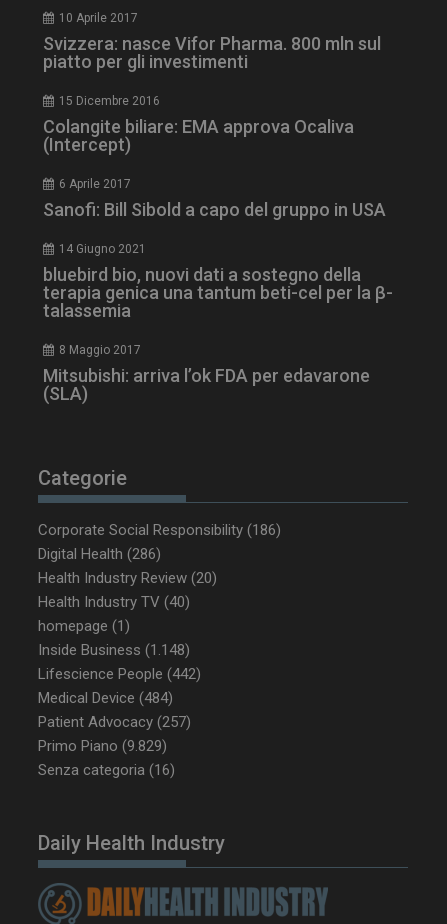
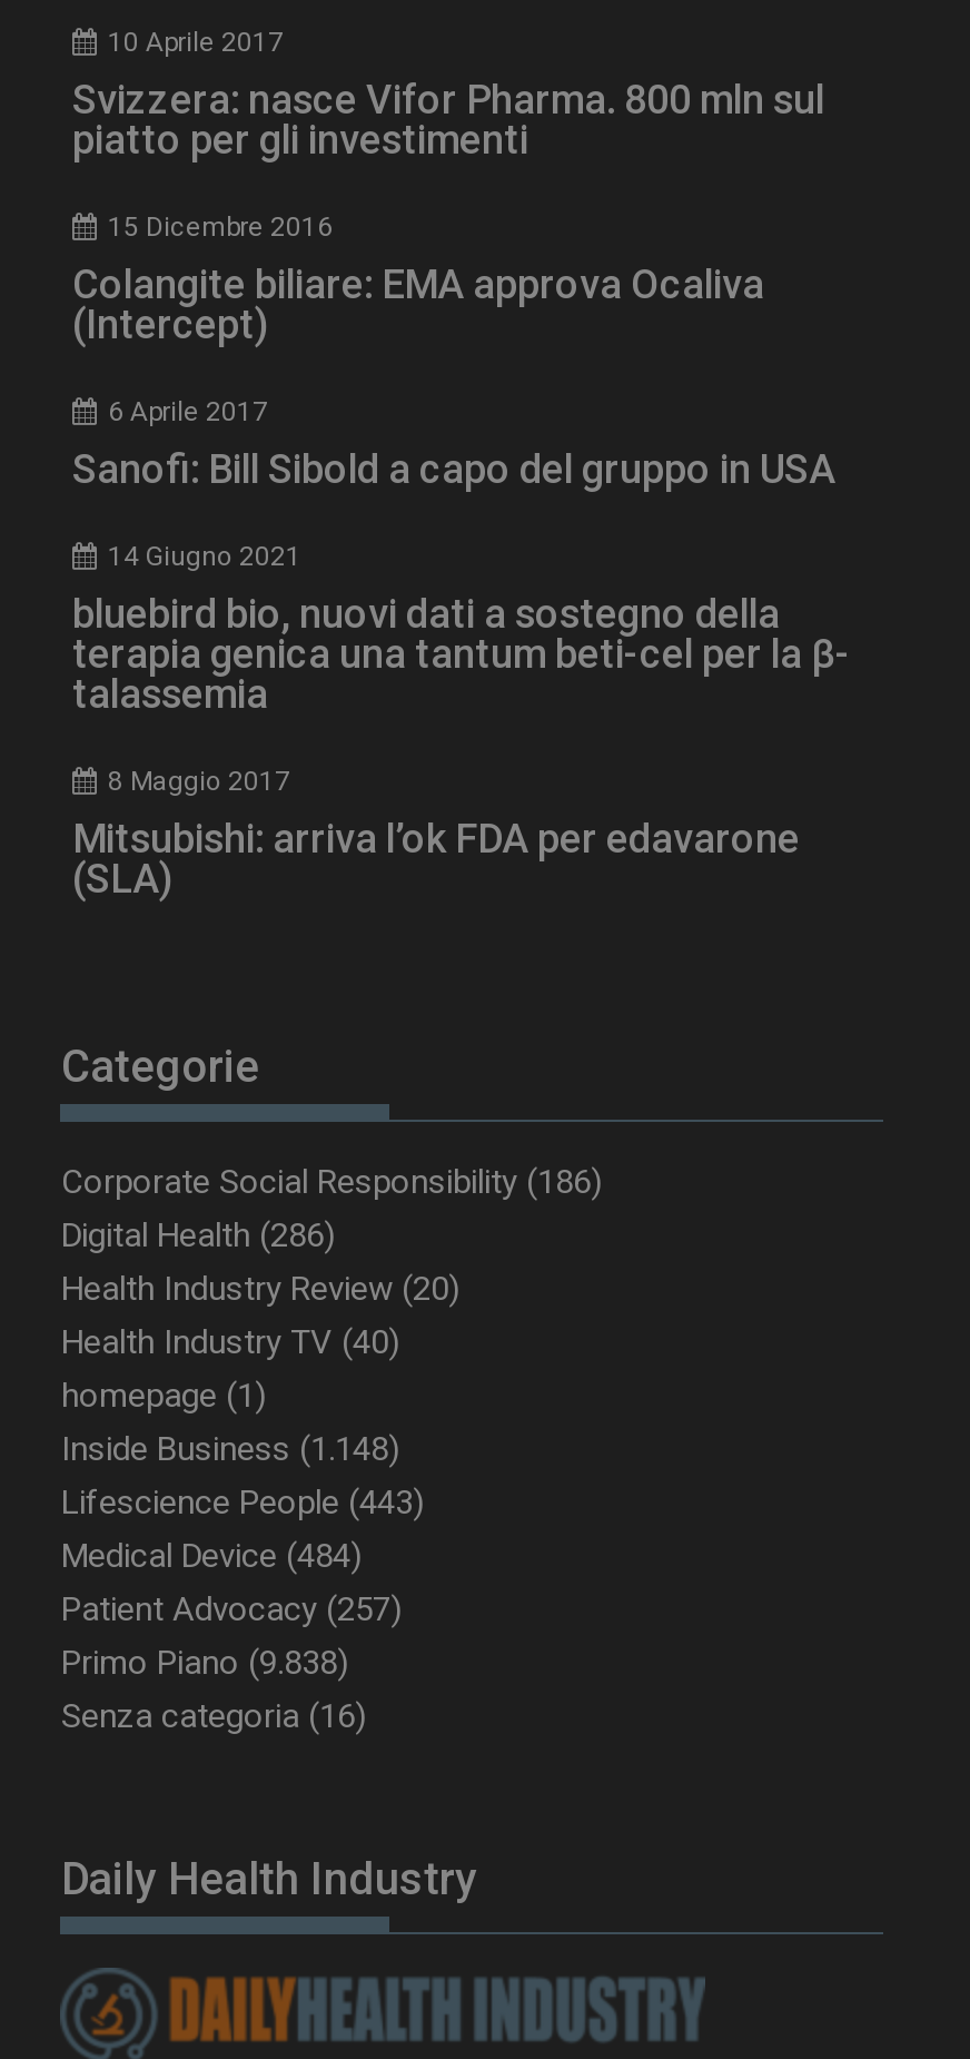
[38,665,201,683] Lifescience People (442) -> [61,1482,424,1522] Lifescience People (443)
[38,737,167,755] Primo Piano (9.829) -> [61,1642,348,1682] Primo Piano (9.838)

